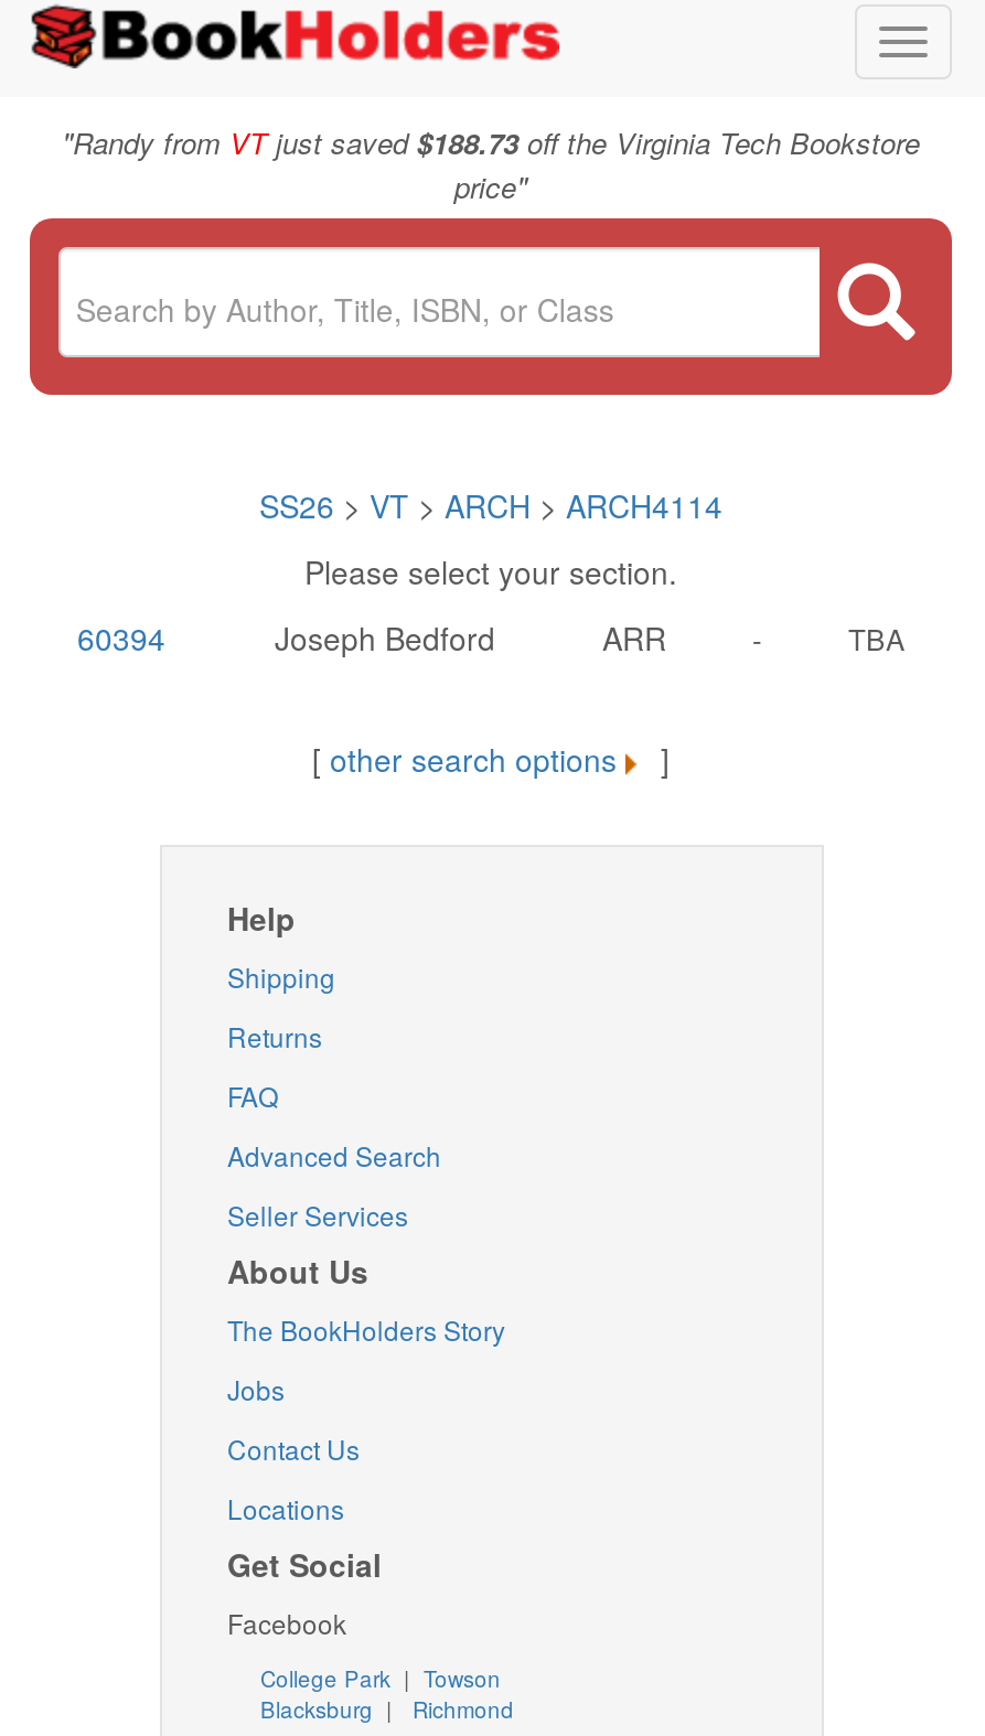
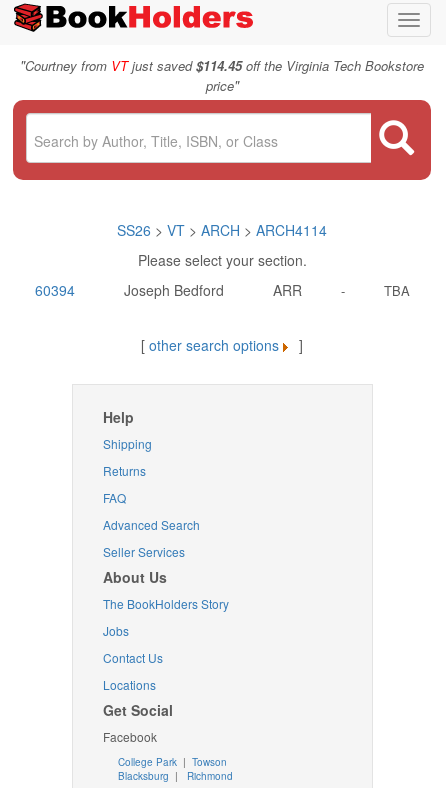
[62,119,920,163] "Randy from VT just saved$188.73 off the Virginia Tech Bookstore -> [20,55,424,75] "Courtney from VT just saved$114.45 off the Virginia Tech Bookstore

